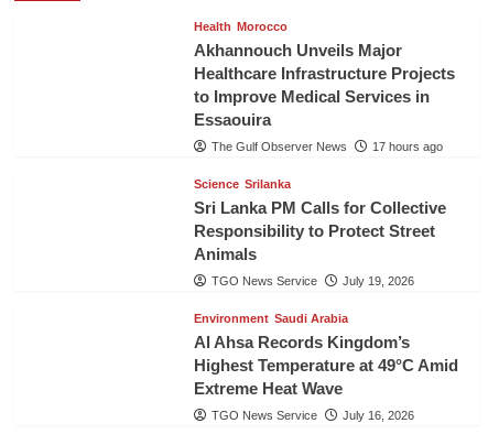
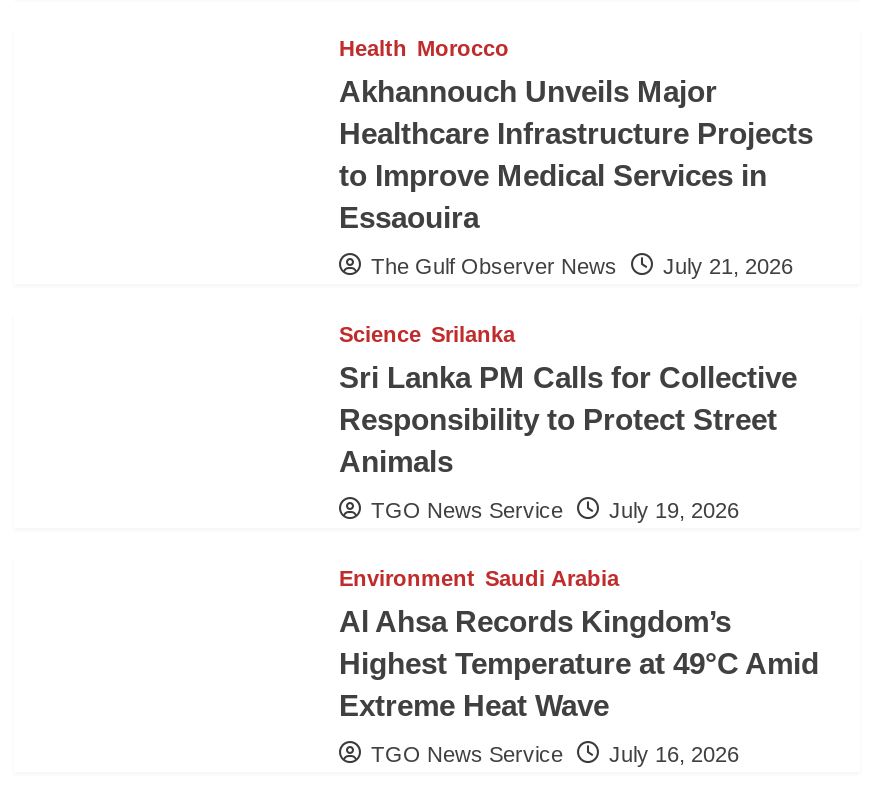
[211,140,442,153] The Gulf Observer News 17 hours ago -> [371,254,793,278] The Gulf Observer News July 21, 2026

